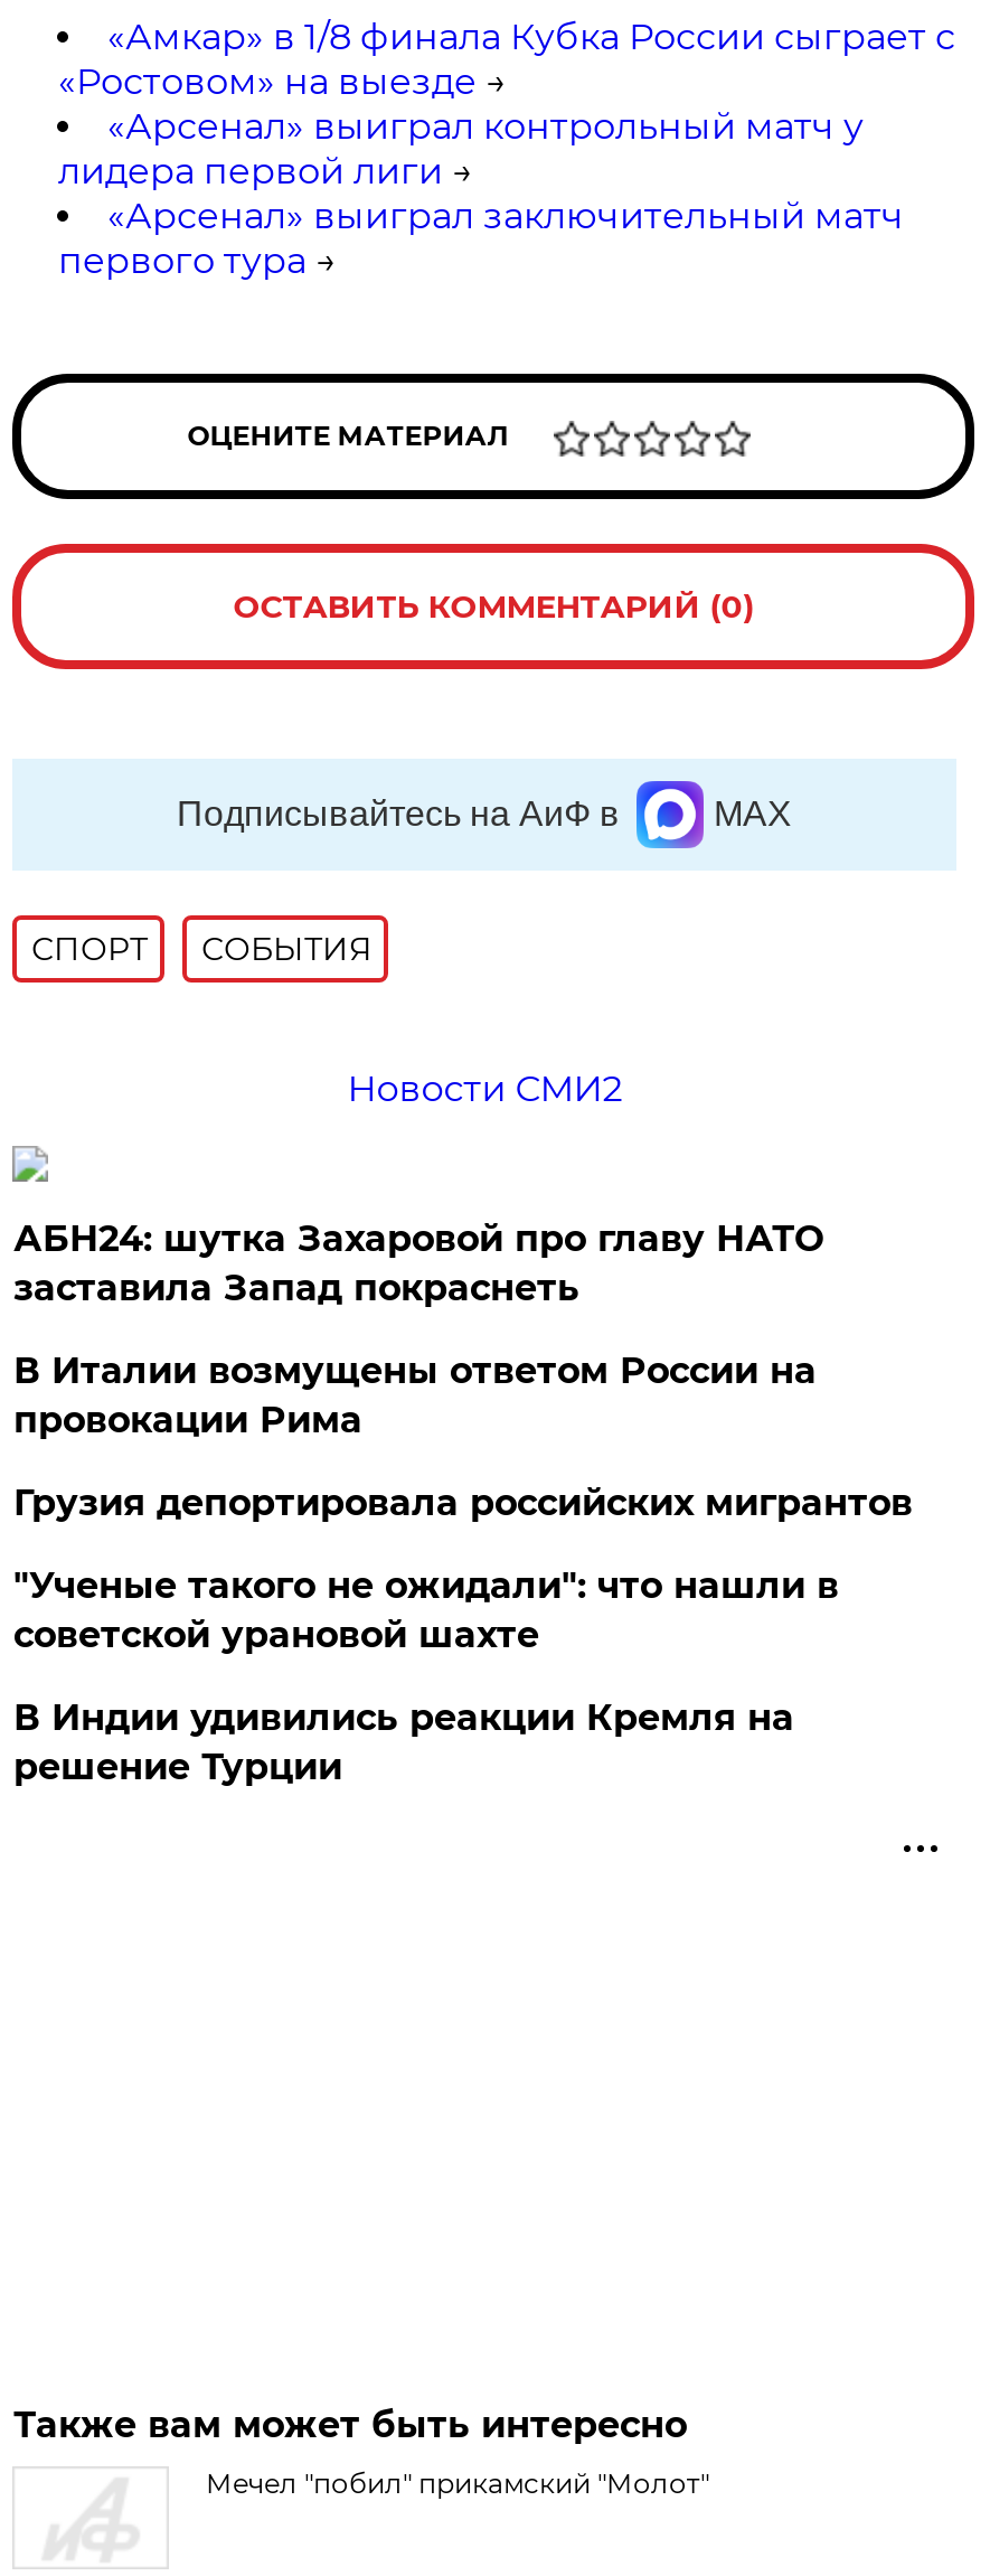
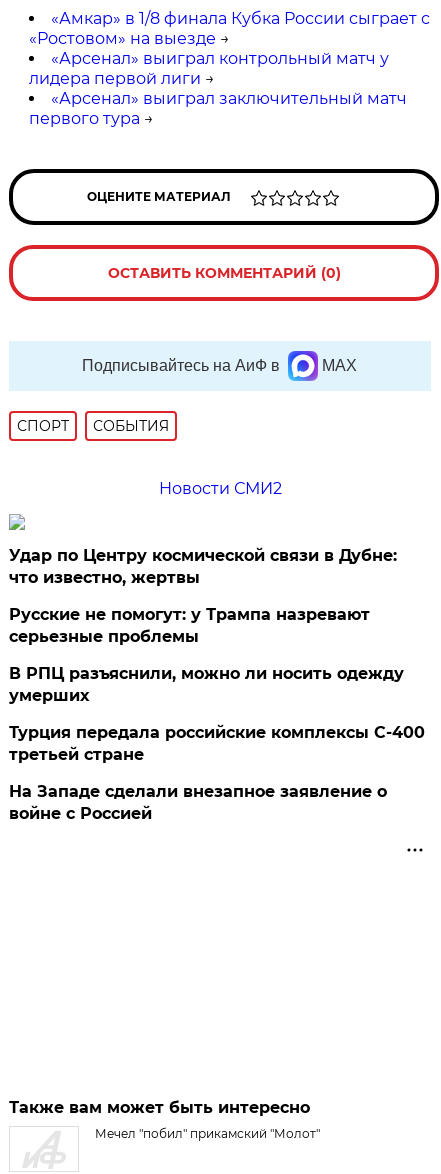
[13,1218,823,1309] АБН24: шутка Захаровой про главу НАТО | заставила Запад покраснеть -> [9,546,397,587] Удар по Центру космической связи в Дубне: | что известно, жертвы
[13,1350,816,1441] В Италии возмущены ответом России на | провокации Рима -> [9,605,370,646] Русские не помогут: у Трампа назревают | серьезные проблемы
[13,1482,913,1524] Грузия депортировала российских мигрантов -> [9,664,404,705] В РПЦ разъяснили, можно ли носить одежду | умерших
[13,1564,839,1656] "Ученые такого не ожидали": что нашли в | советской урановой шахте -> [9,723,425,764] Турция передала российские комплексы С-400 | третьей стране
[13,1696,794,1788] В Индии удивились реакции Кремля на | решение Турции -> [9,782,387,823] На Западе сделали внезапное заявление о | войне с Россией

